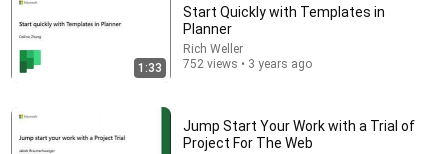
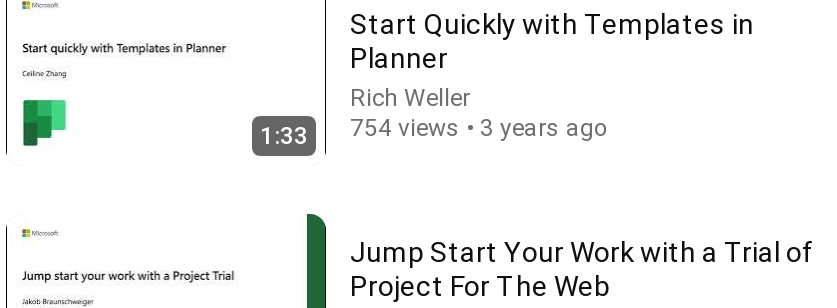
[183,57,312,71] 752 views • 3 years ago -> [350,114,608,142] 754 views • 3 years ago

